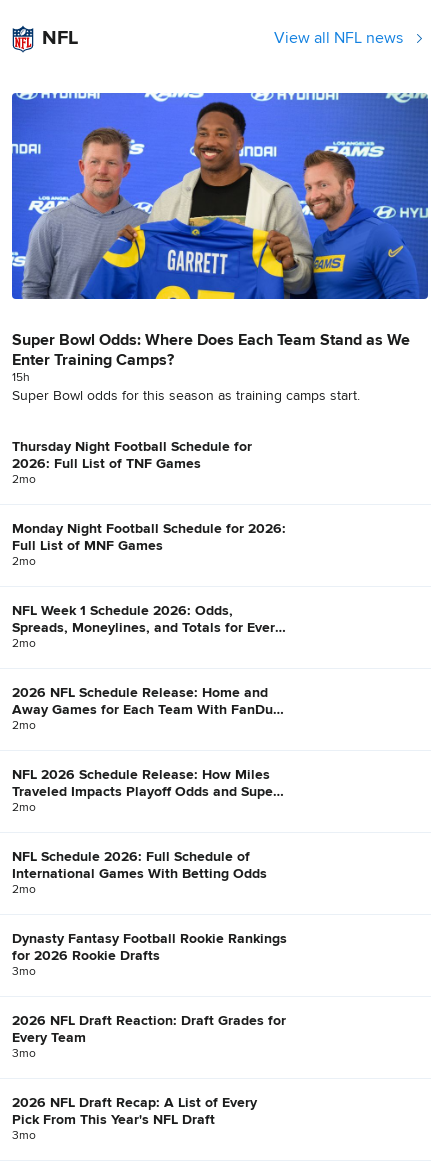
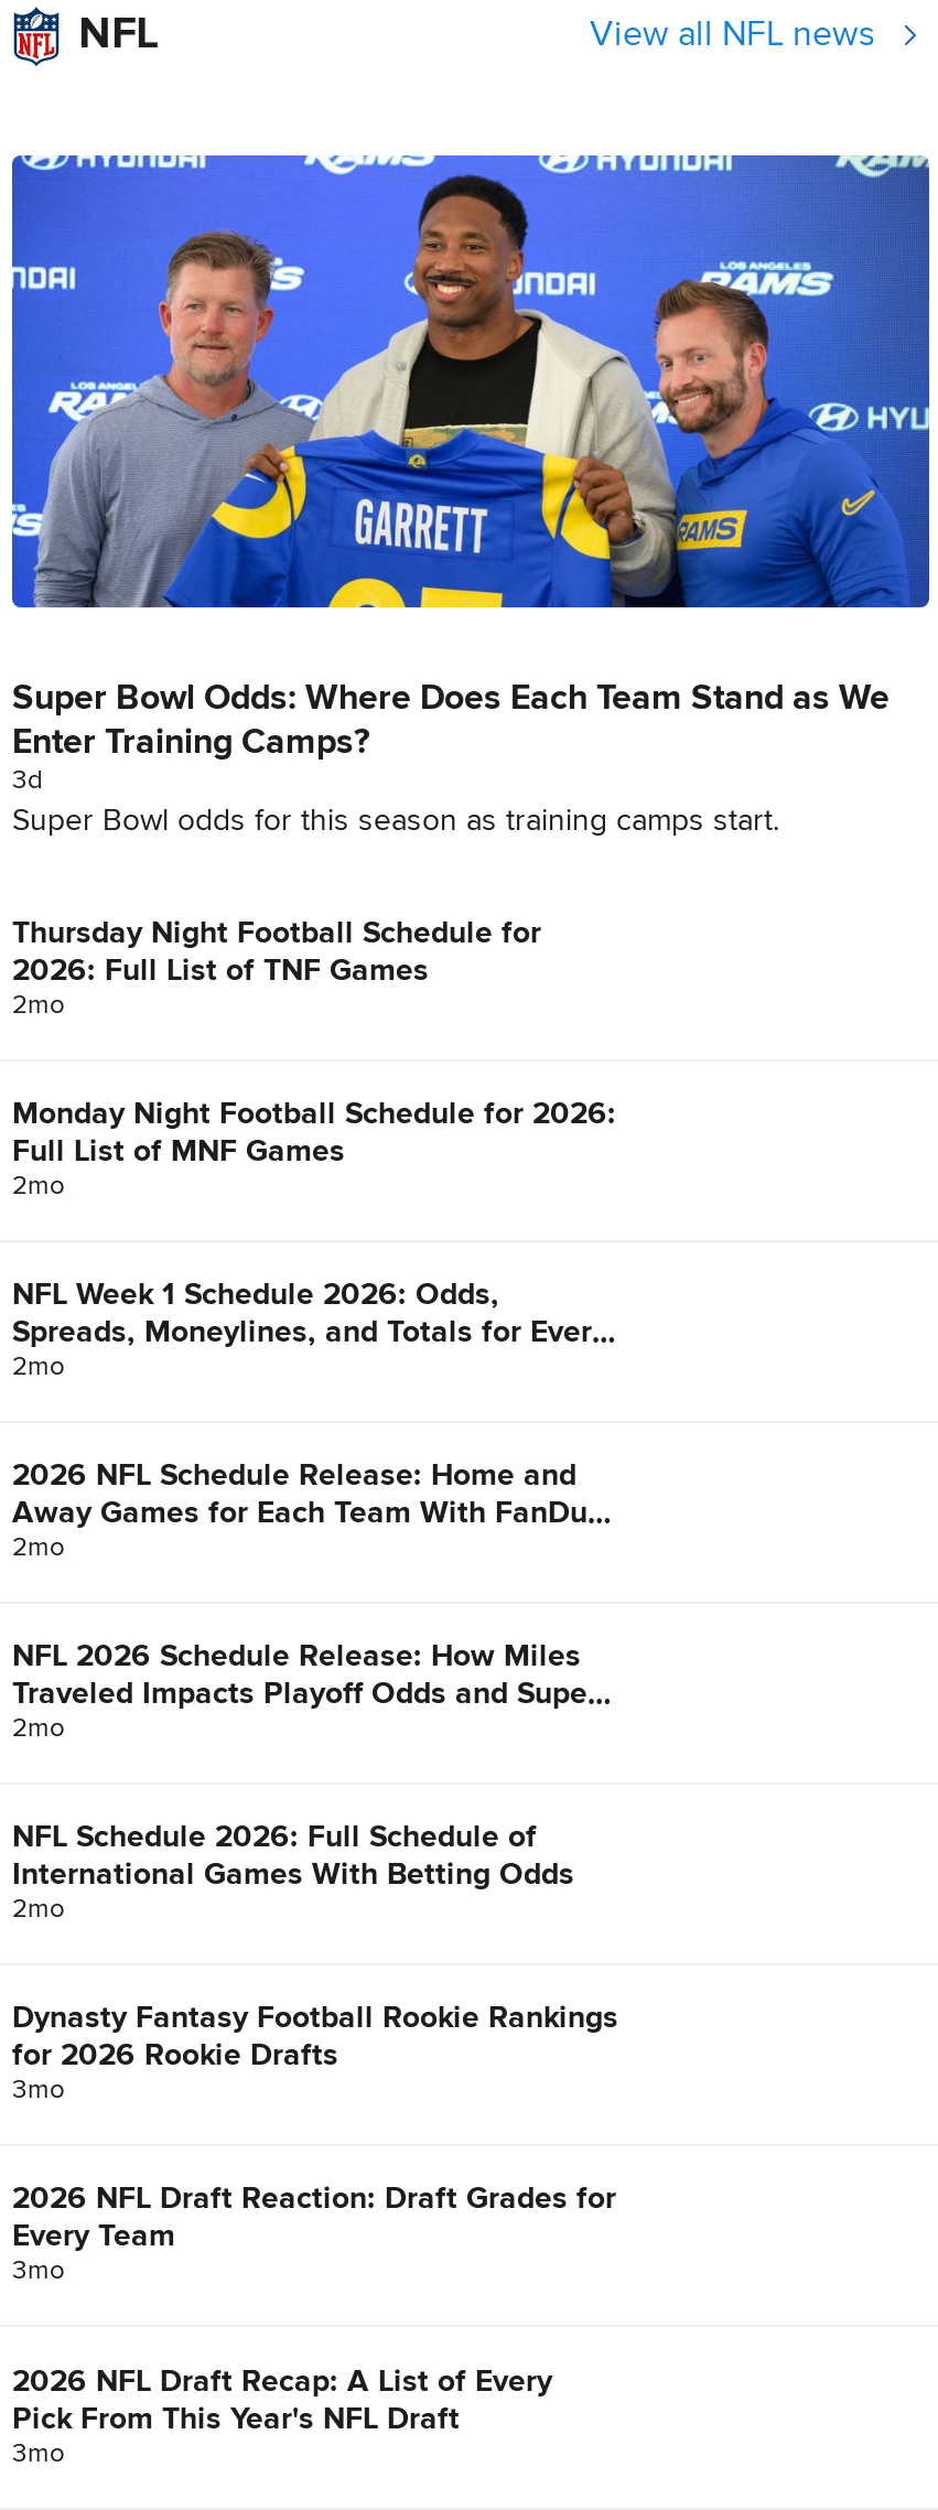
[12,372,30,384] 15h -> [12,769,43,795] 3d

